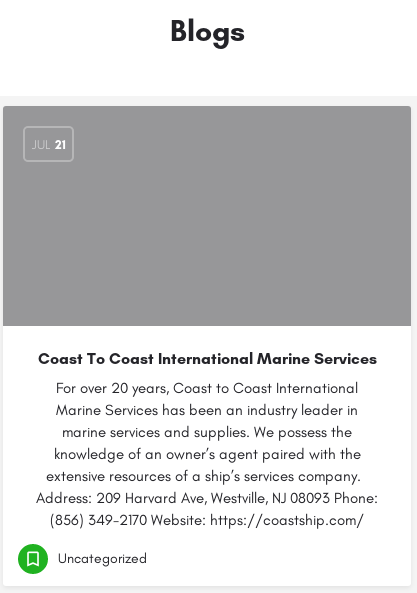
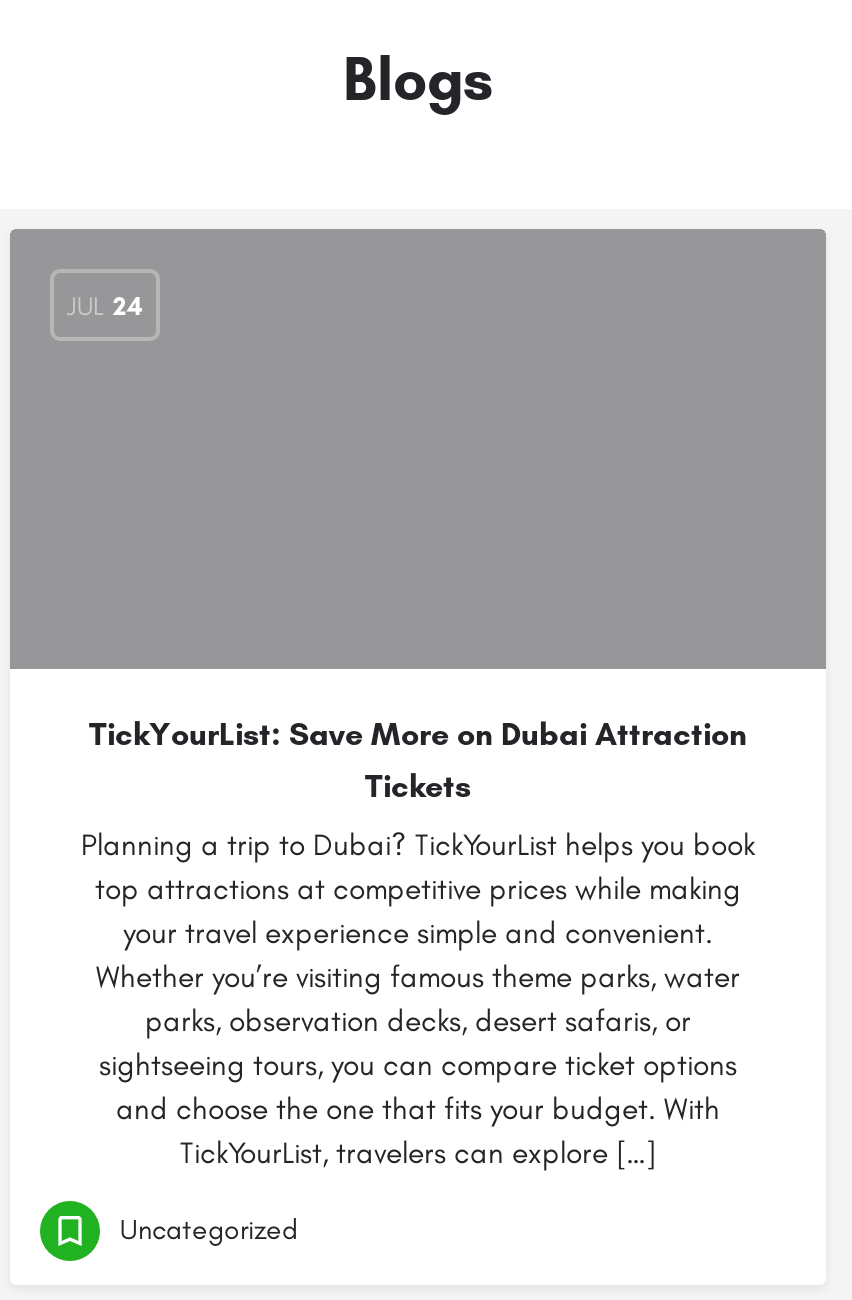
[31,136,65,151] JUL 21 -> [67,290,143,320] JUL 24
[37,349,376,368] Coast To Coast International Marine Services -> [89,715,747,805] TickYourList: Save More on Dubai Attraction | Tickets
[36,379,378,529] For over 20 years, Coast to Coast International | Marine Services has been an industry leader in | marine services and supplies. We possess the | knowledge of an owner’s agent paired with the | extensive resources of a ship’s services company. | Address: 209 Harvard Ave, Westville, NJ 08093 Phone: | (856) 349-2170 Website: https://coastship.com/ -> [81,827,755,1171] Planning a trip to Dubai? TickYourList helps you book | top attractions at competitive prices while making | your travel experience simple and convenient. | Whether you’re visiting famous theme parks, water | parks, observation decks, desert safaris, or | sightseeing tours, you can compare ticket options | and choose the one that fits your budget. With | TickYourList, travelers can explore […]

